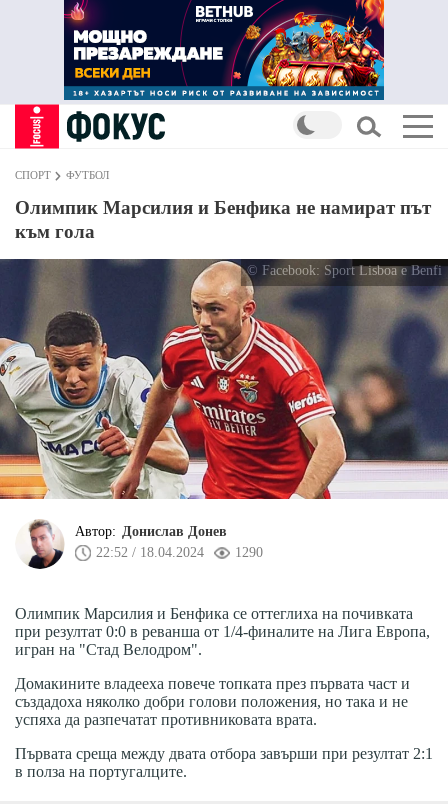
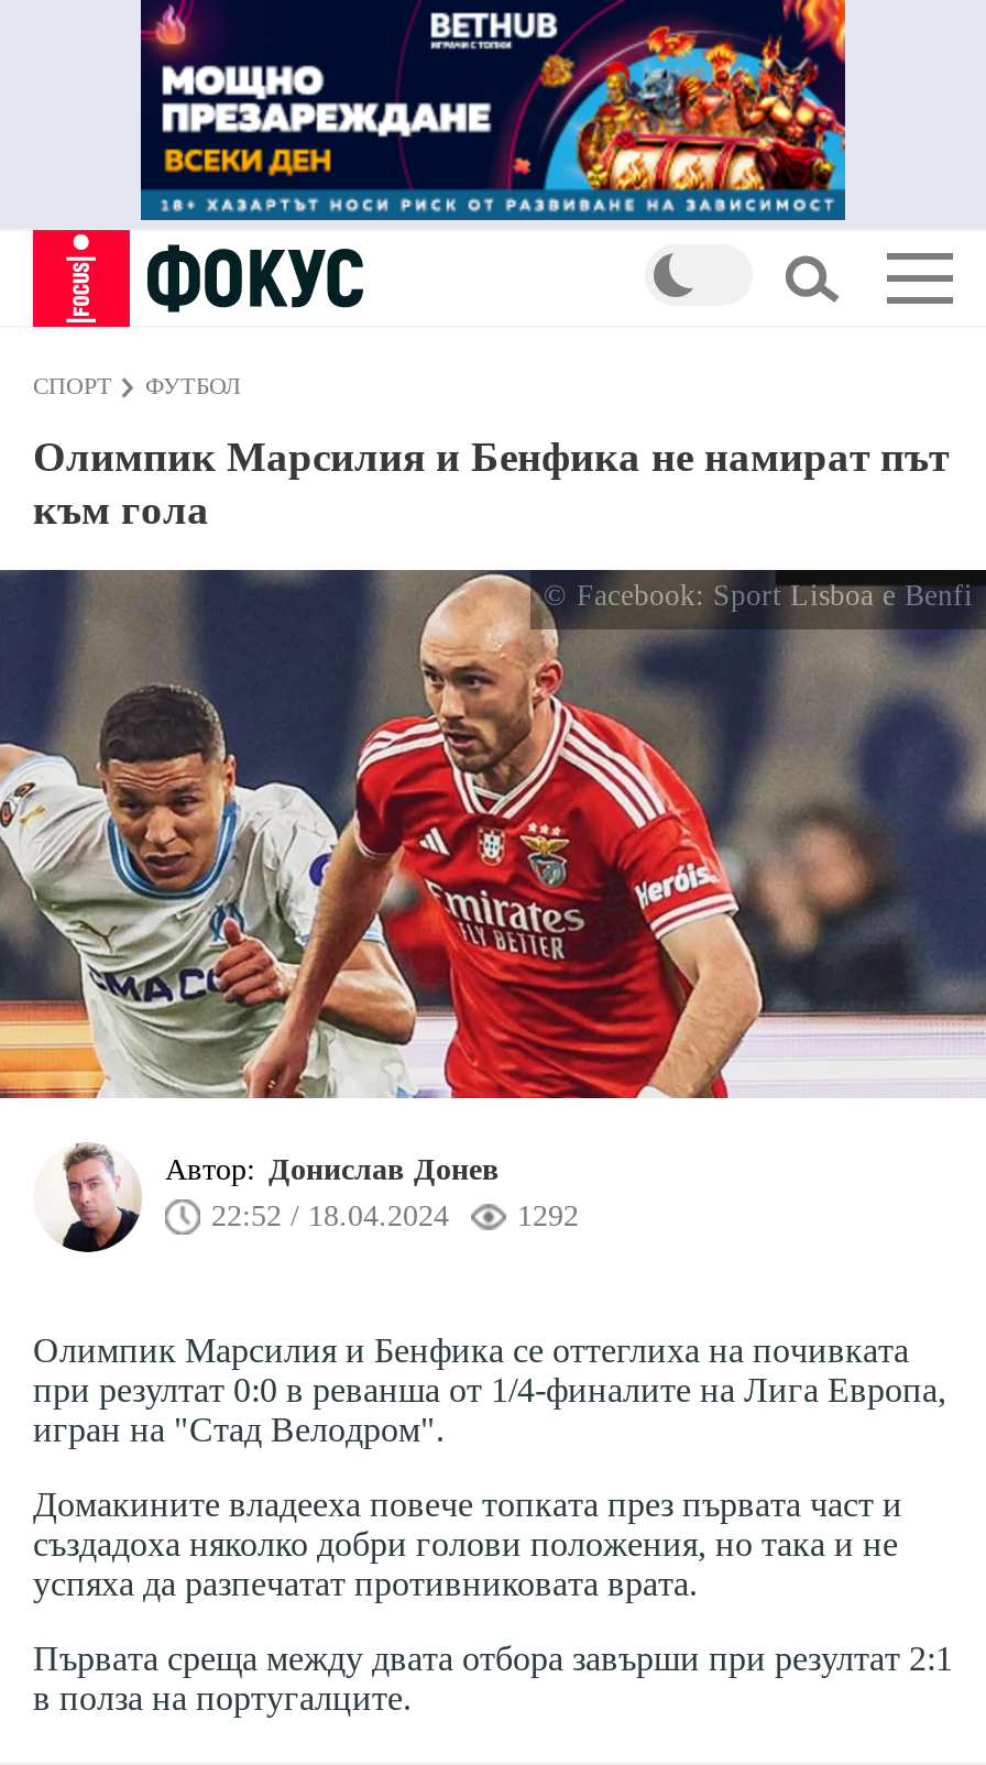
[235,545,263,560] 1290 -> [517,1199,579,1232] 1292

